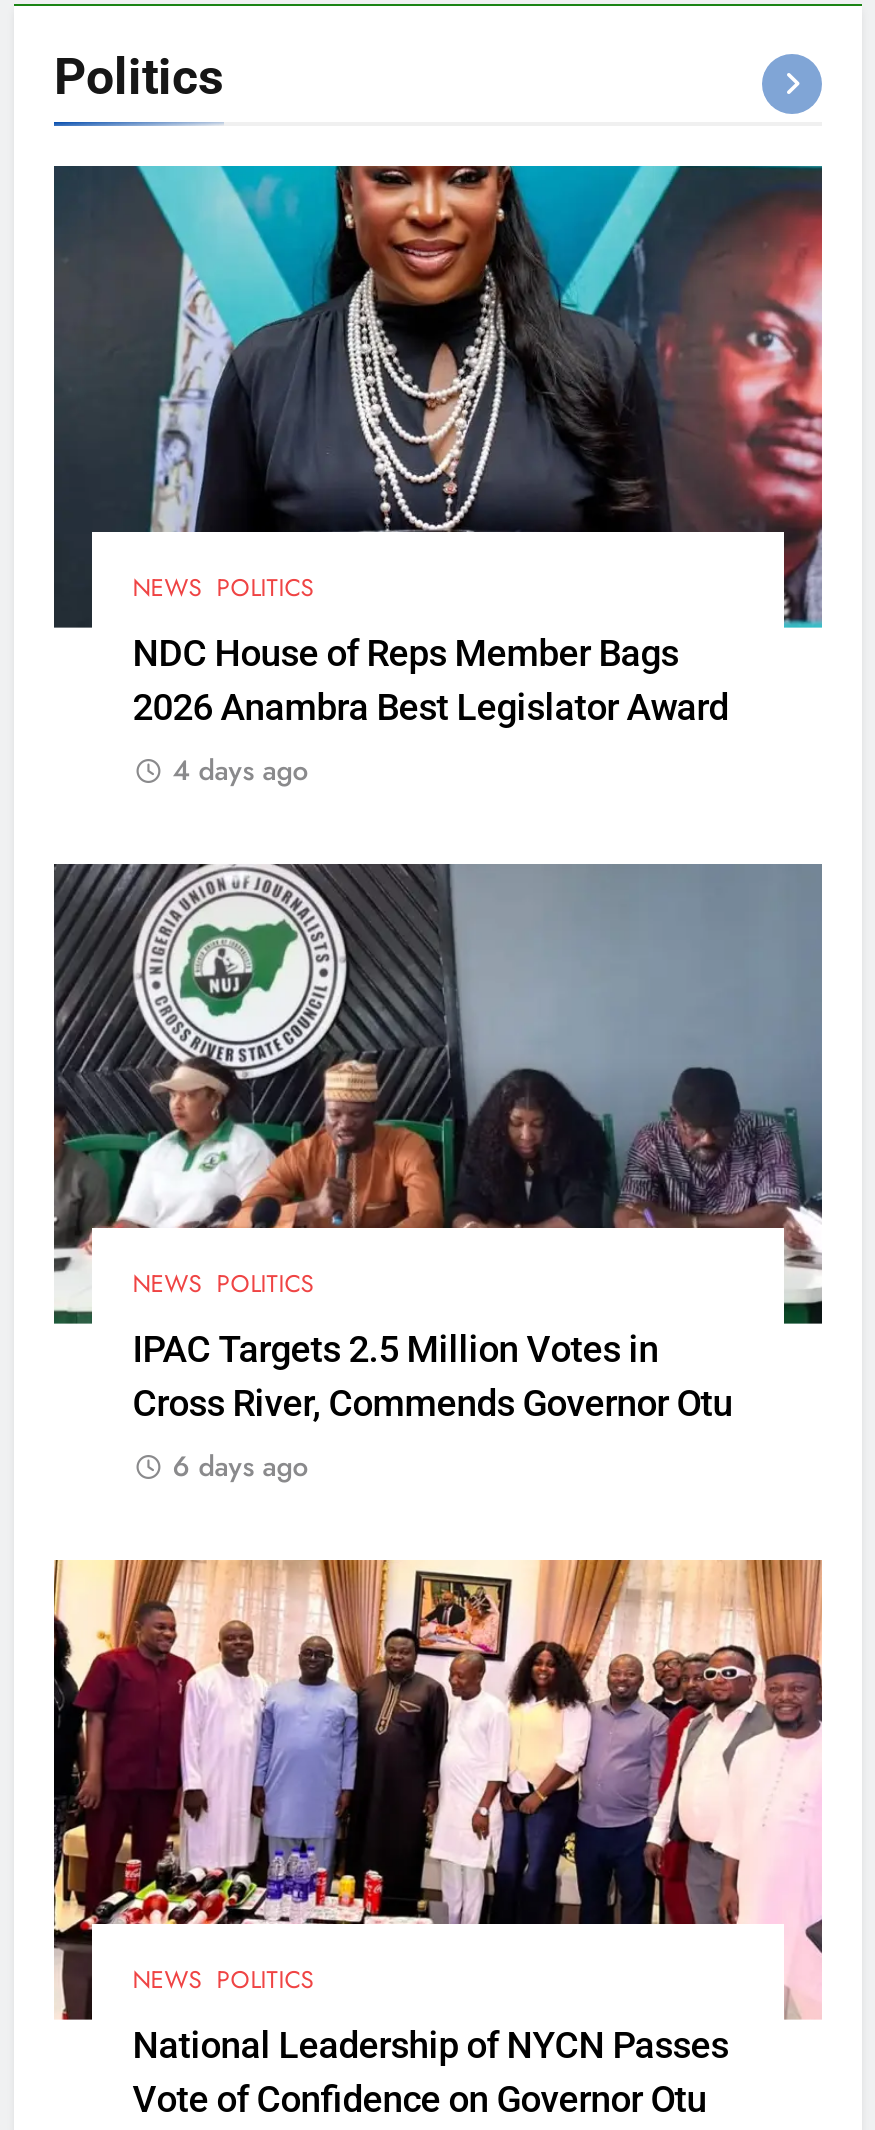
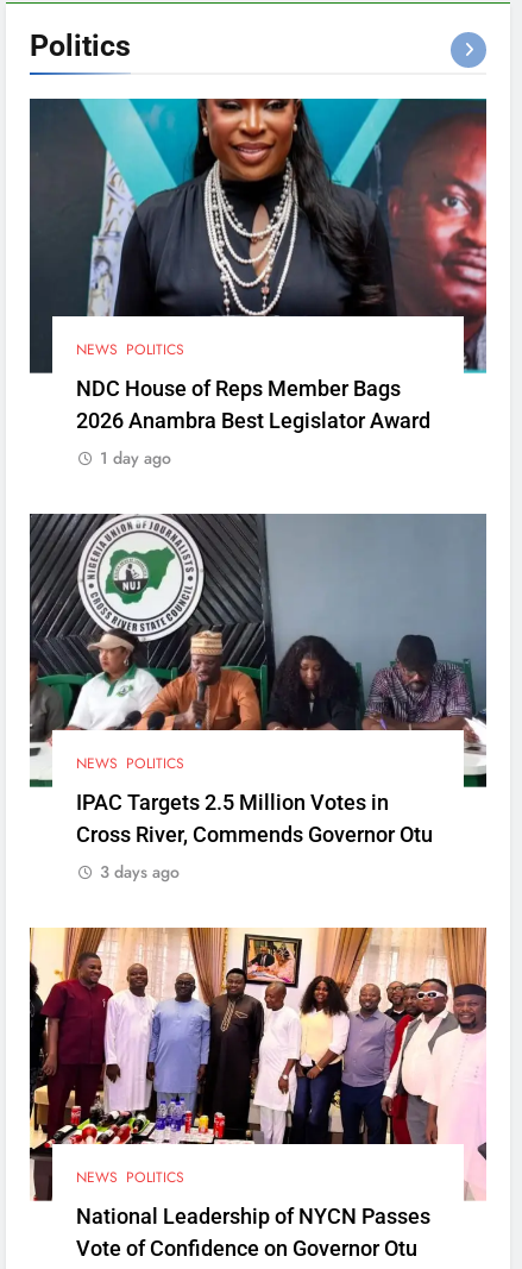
[172,749,308,789] 4 days ago -> [100,445,171,469] 1 day ago
[172,1446,308,1486] 6 days ago -> [100,860,180,884] 3 days ago

